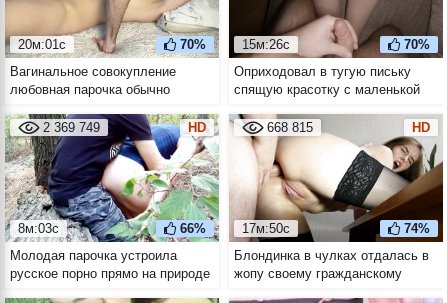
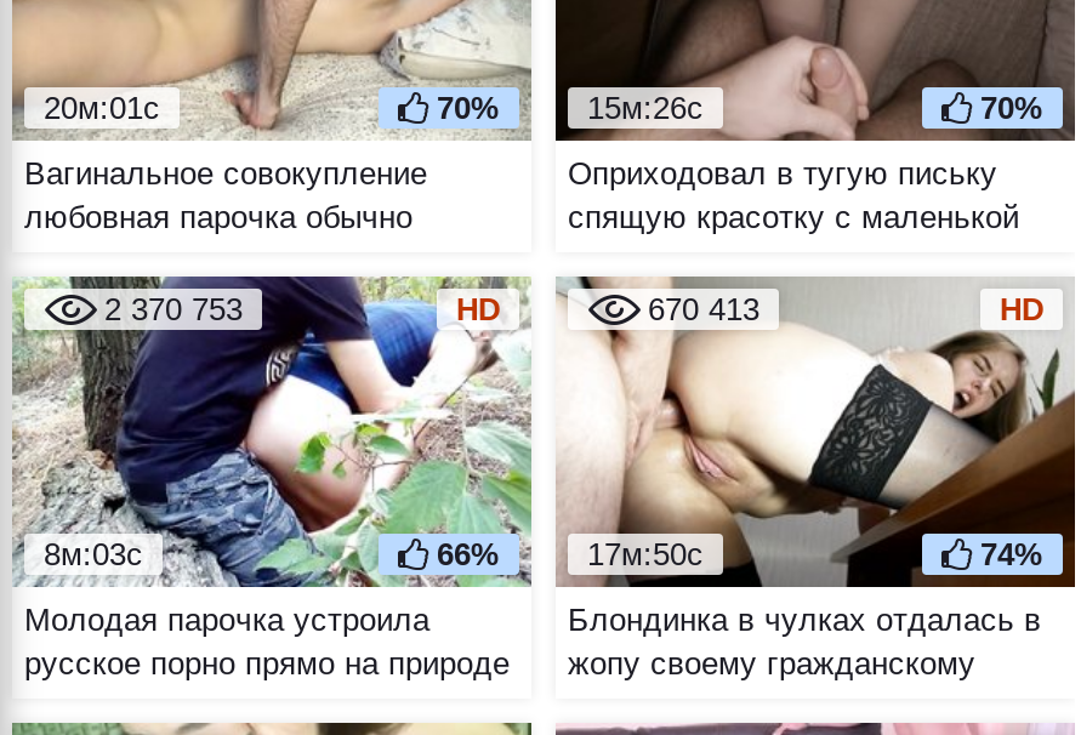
[43,120,100,135] 2 369 749 -> [104,291,243,327] 2 370 753
[267,120,313,135] 668 815 -> [648,291,759,327] 670 413

